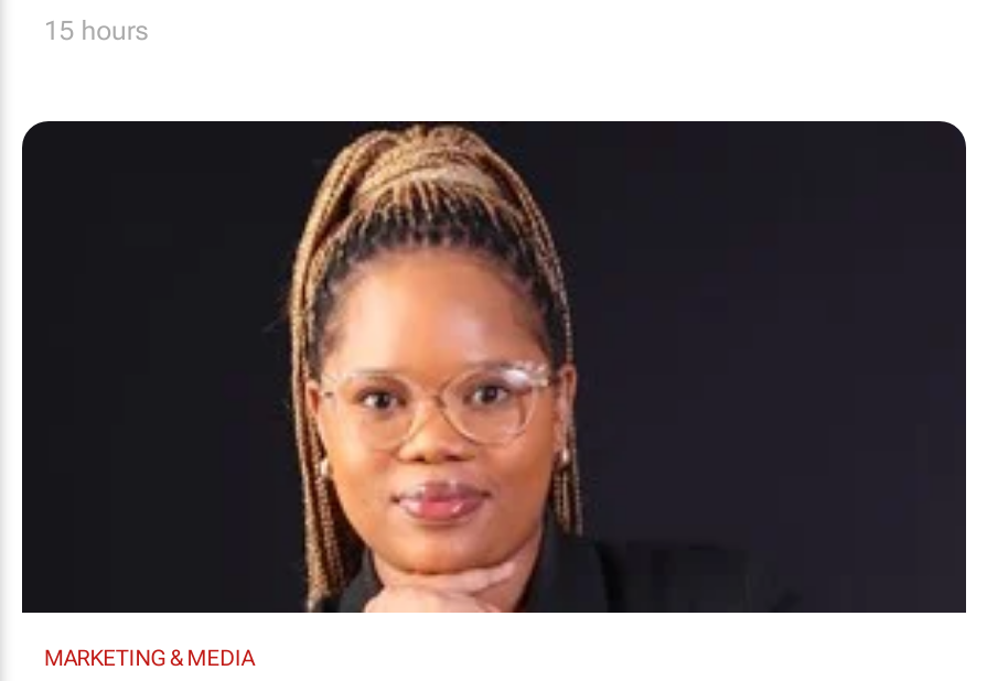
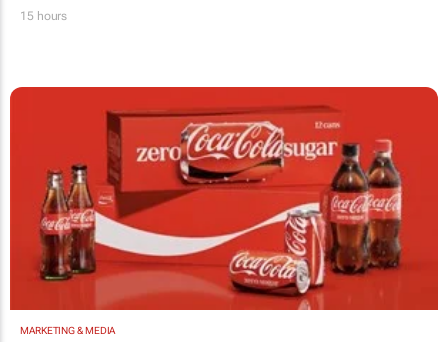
[20,119,968,615] [image] -> [9,86,439,311] [image]

